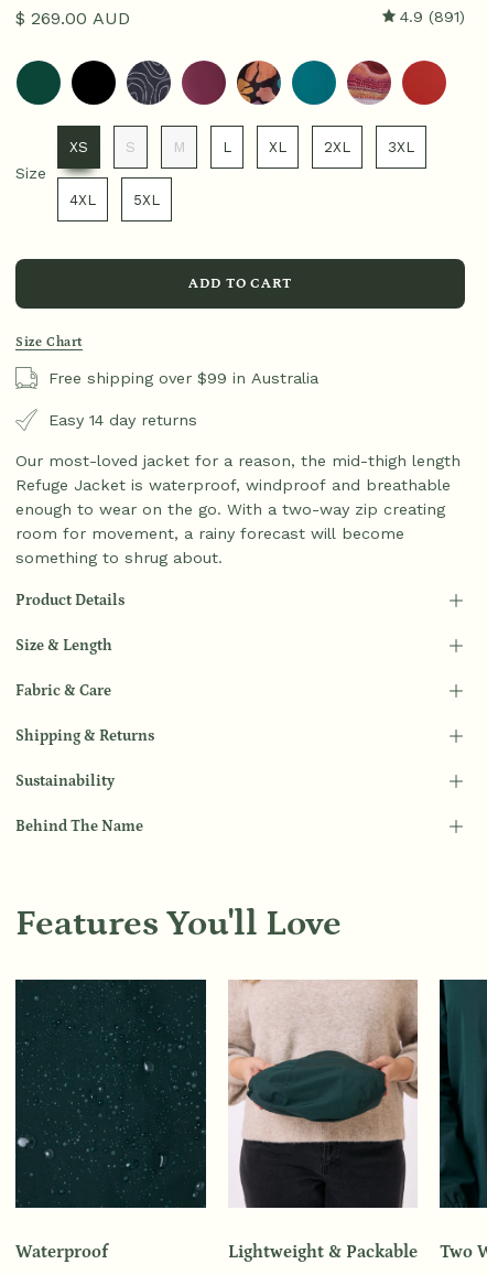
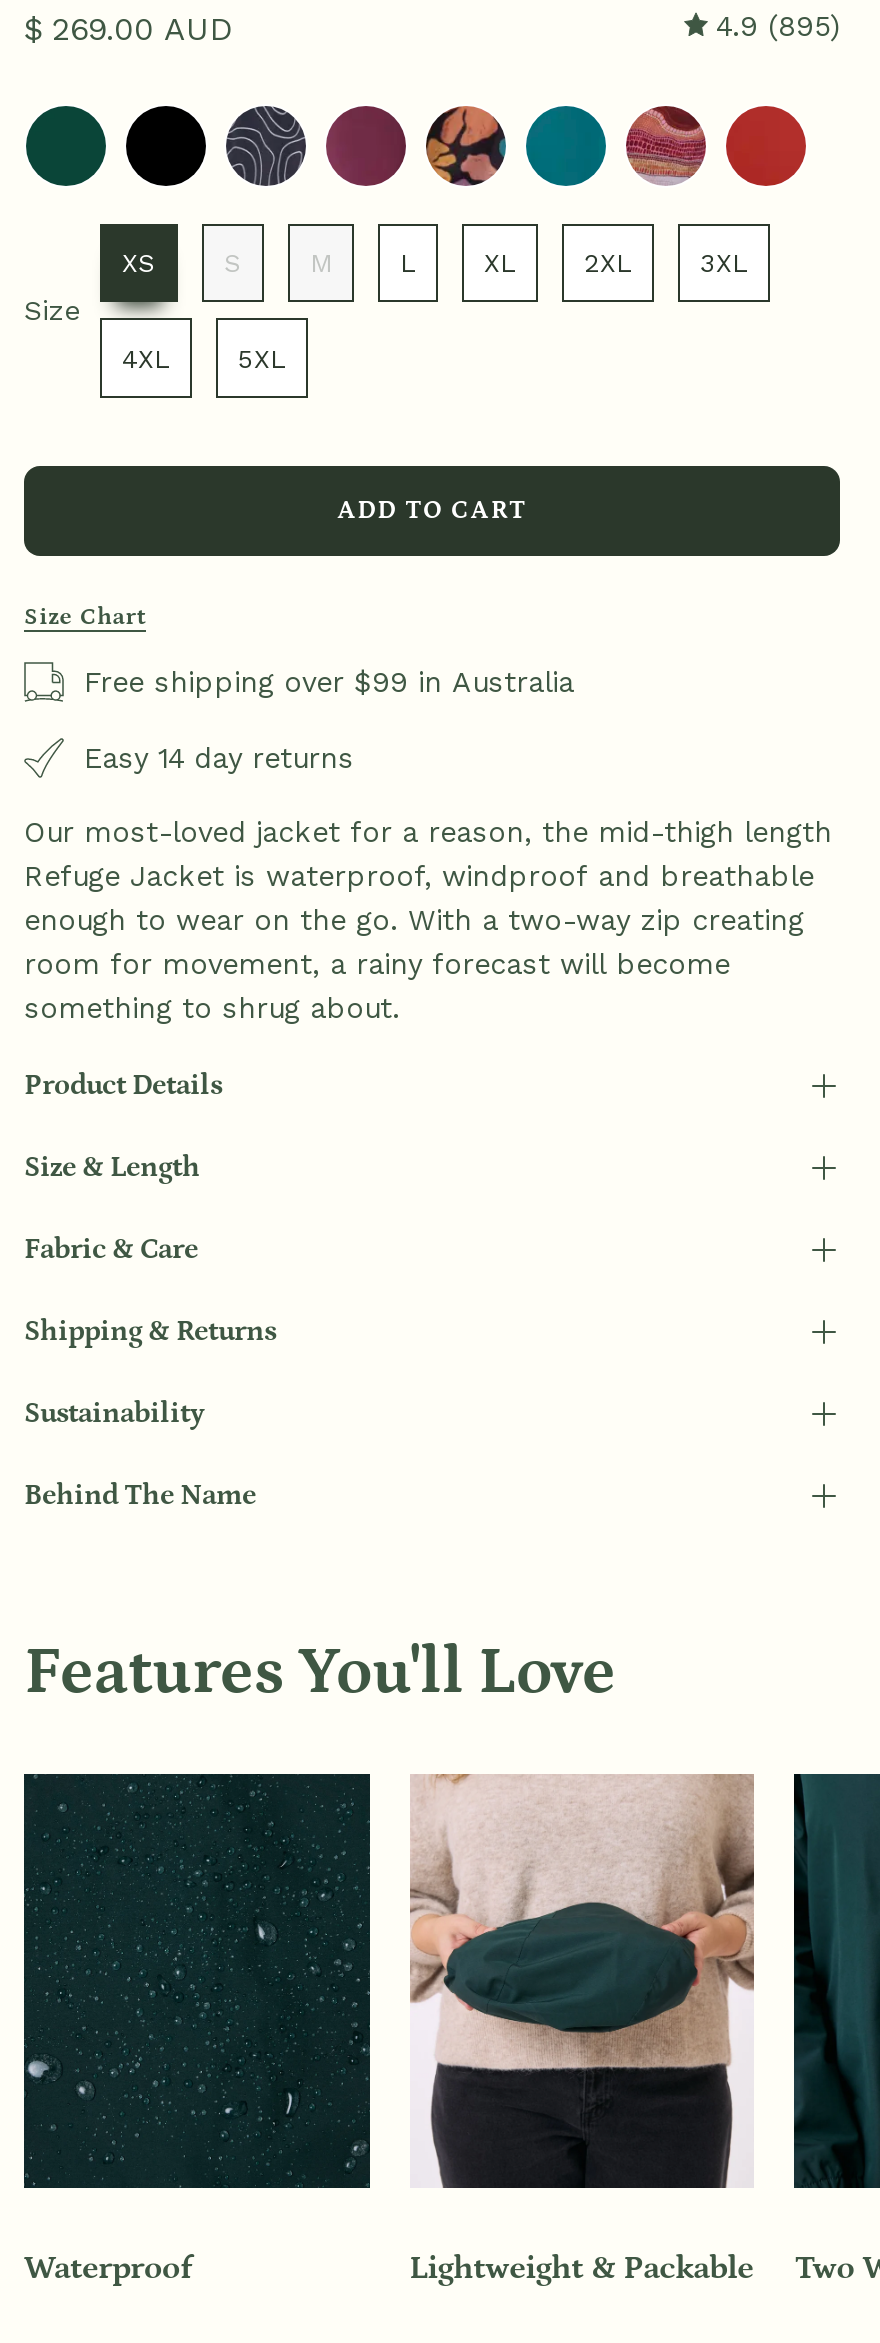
[400,8,465,25] 4.9 (891) -> [716,10,840,42] 4.9 (895)

